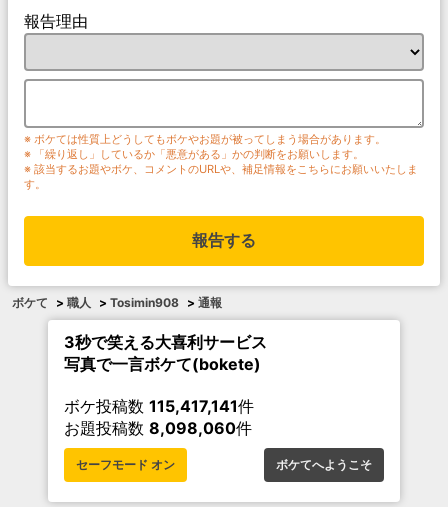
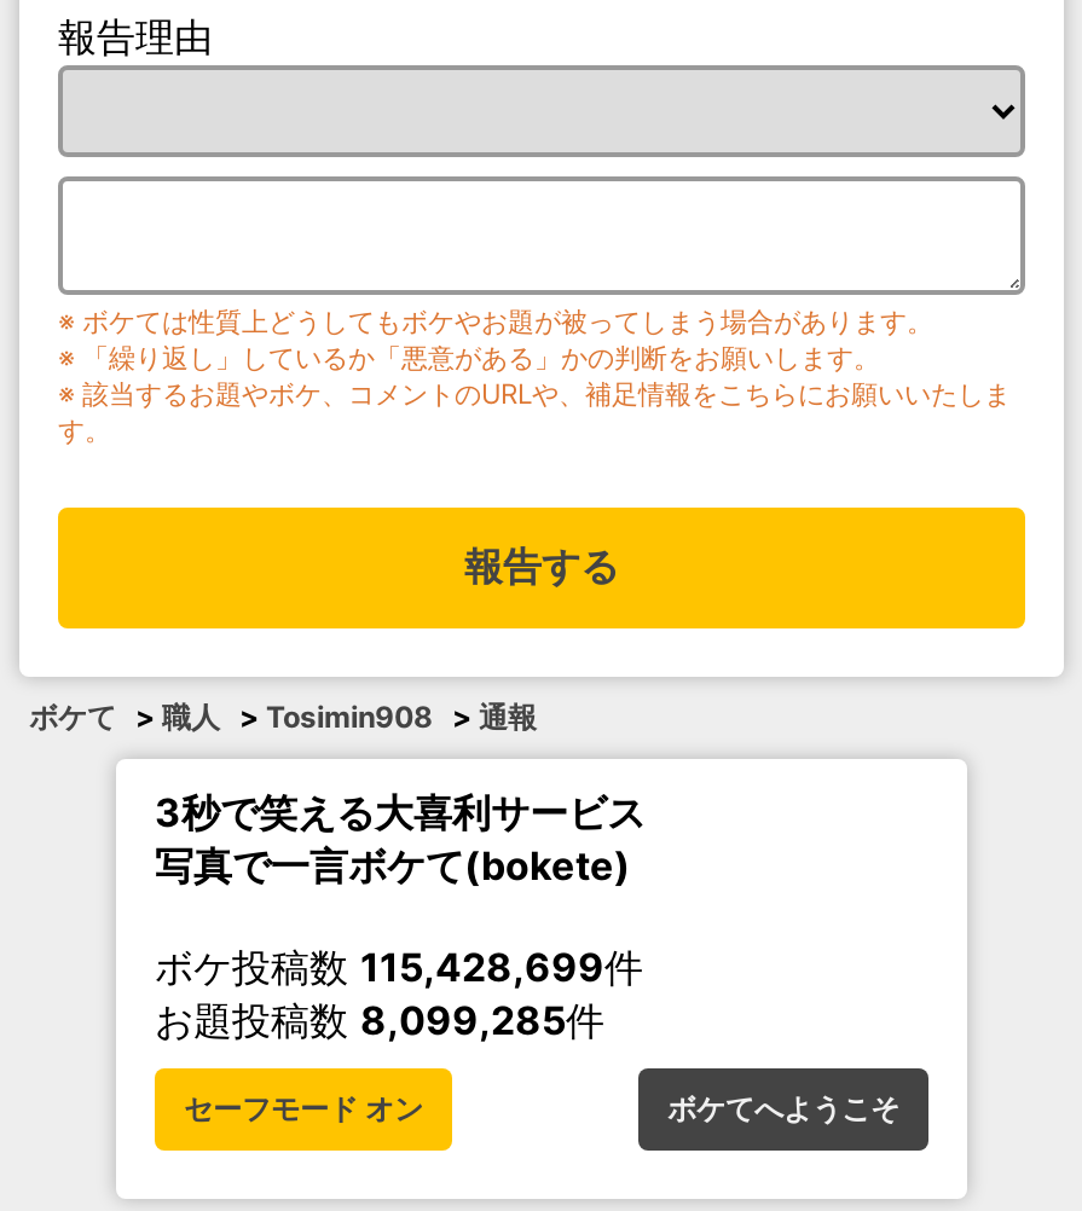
[64,396,254,416] ボケ投稿数115,417,141件 -> [155,943,643,992] ボケ投稿数115,428,699件
[64,418,252,438] お題投稿数8,098,060件 -> [155,996,604,1045] お題投稿数8,099,285件

